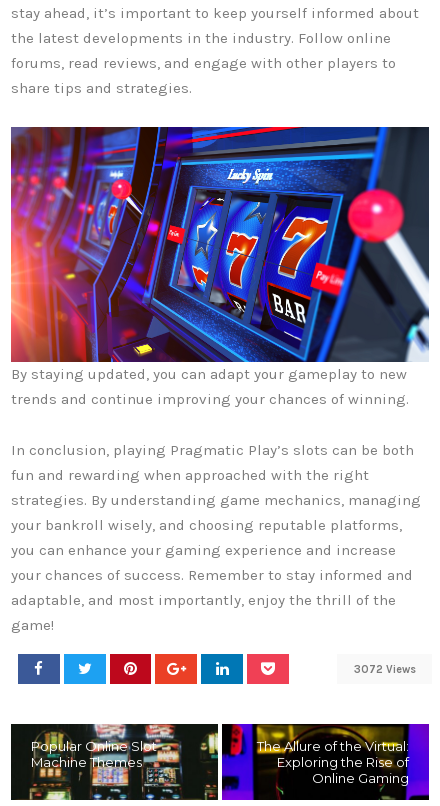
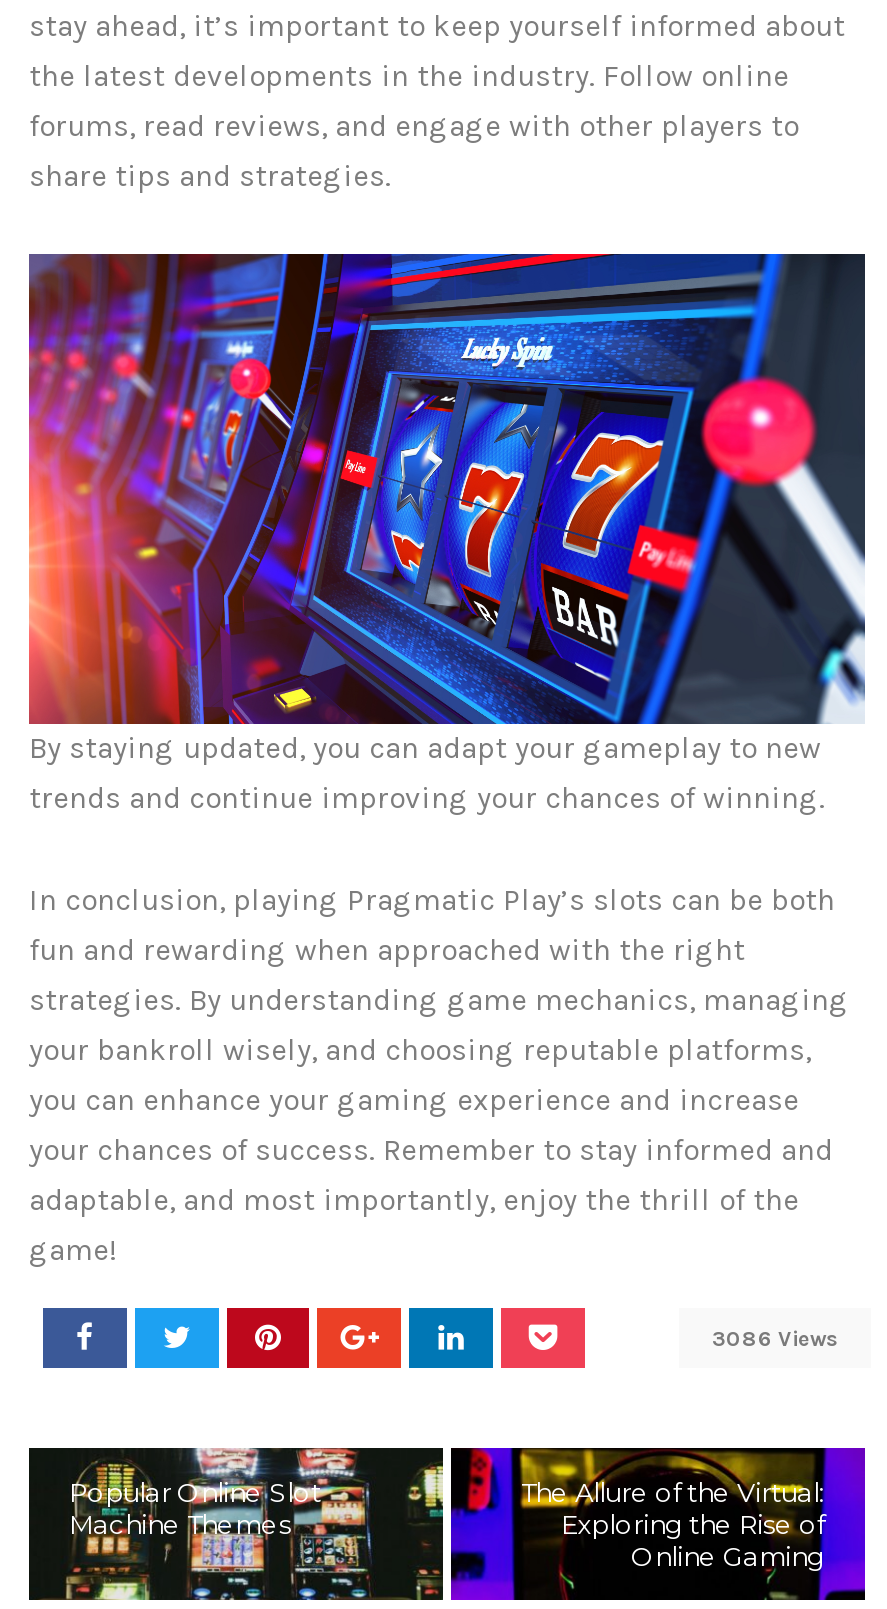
[353,663,415,676] 3072 Views -> [712,1325,838,1351] 3086 Views

